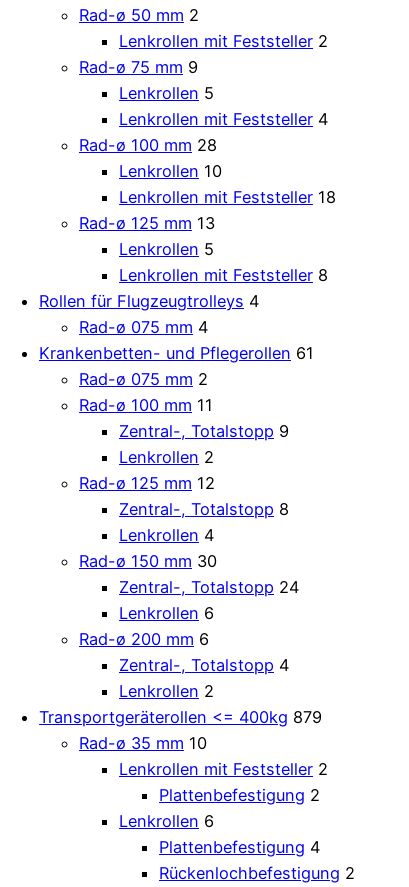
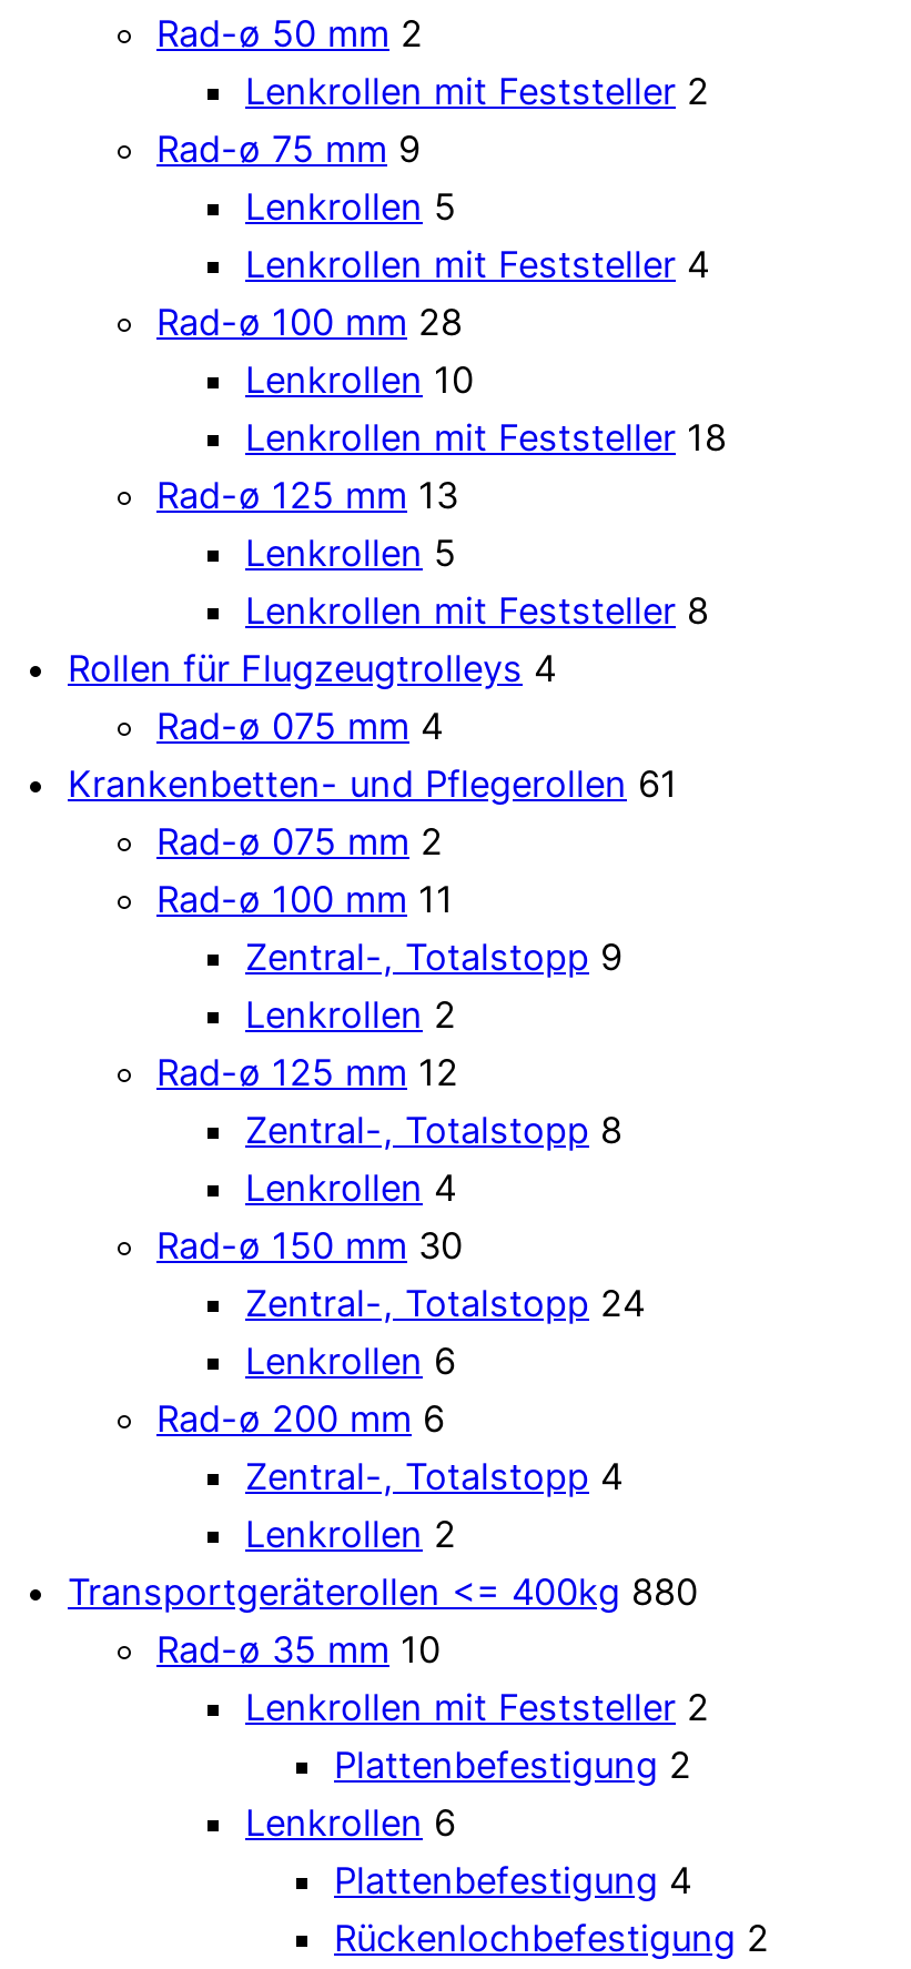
[39,707,322,727] Transportgeräterollen <= 400kg 879 -> [68,1570,698,1614] Transportgeräterollen <= 400kg 880

